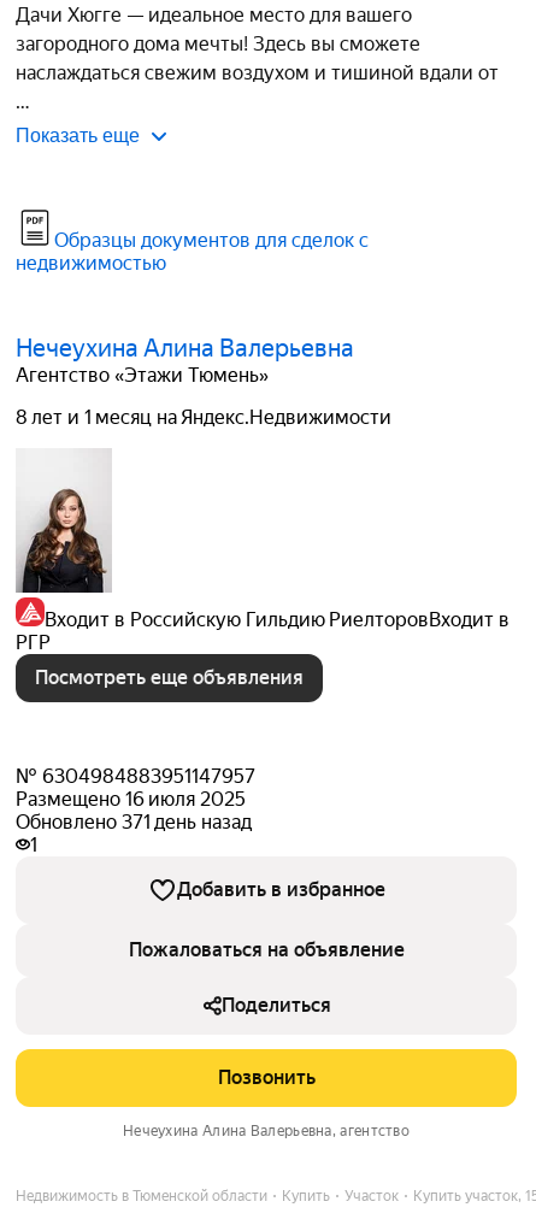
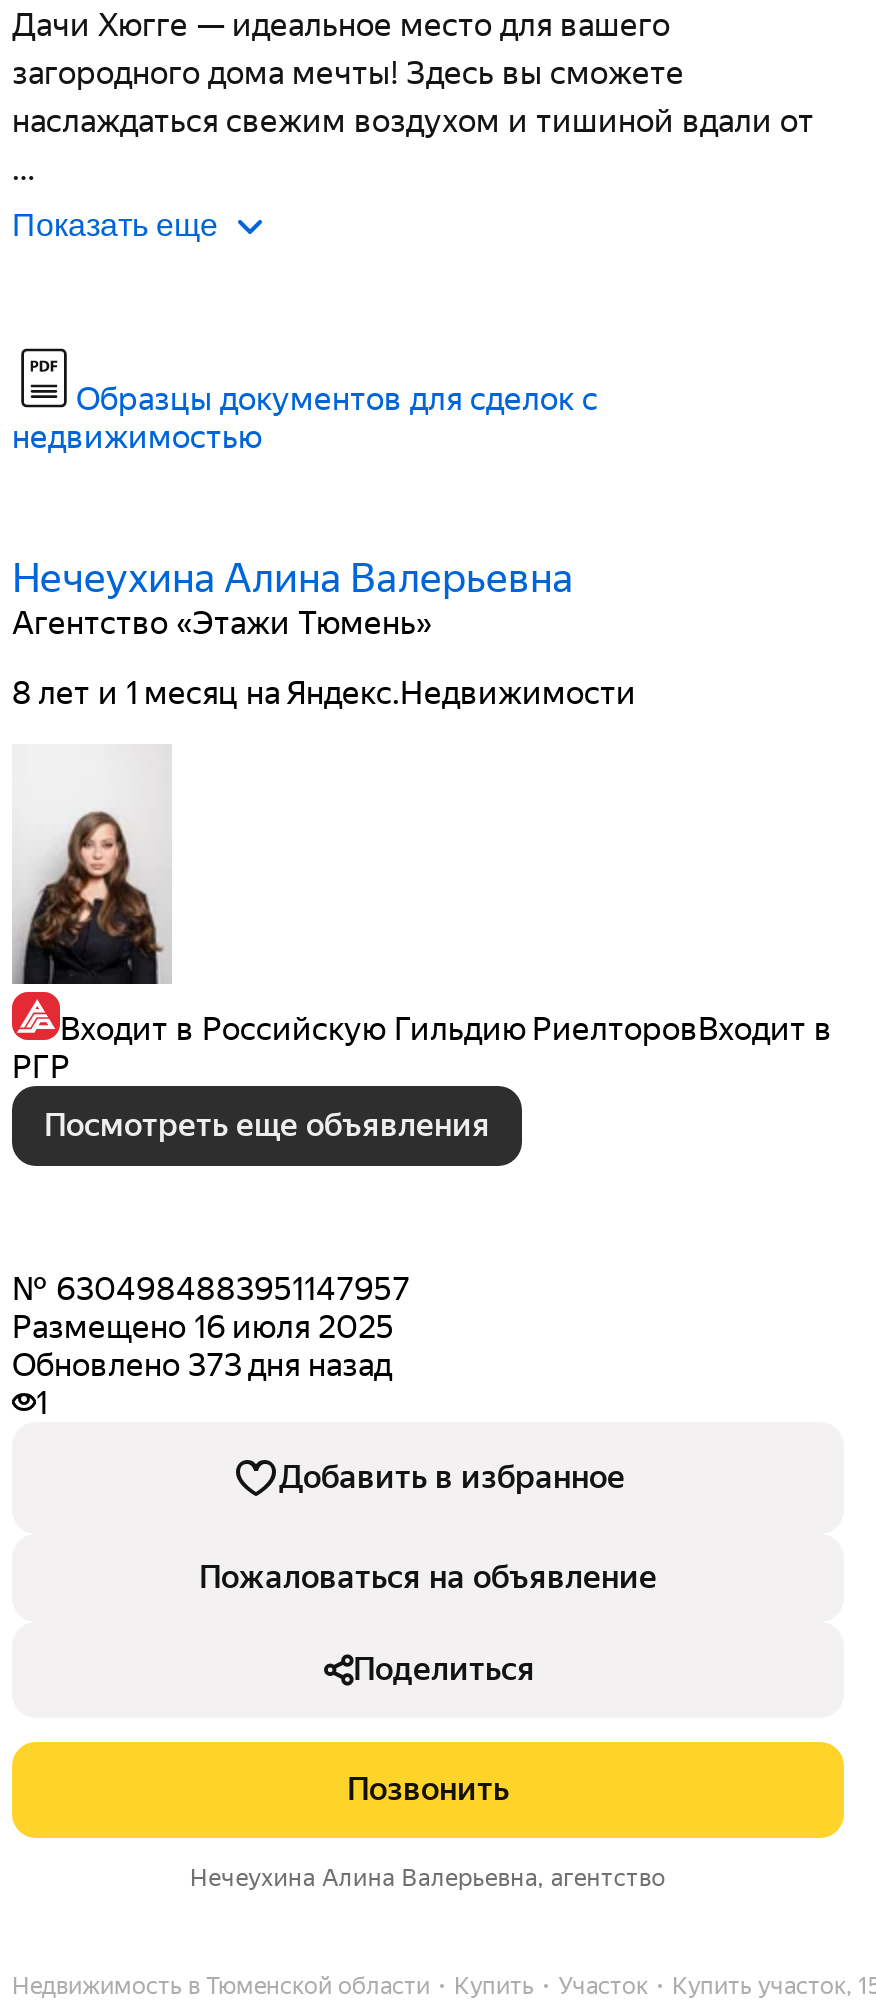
[16,811,252,834] Обновлено 371 день назад -> [12,1346,392,1384] Обновлено 373 дня назад

